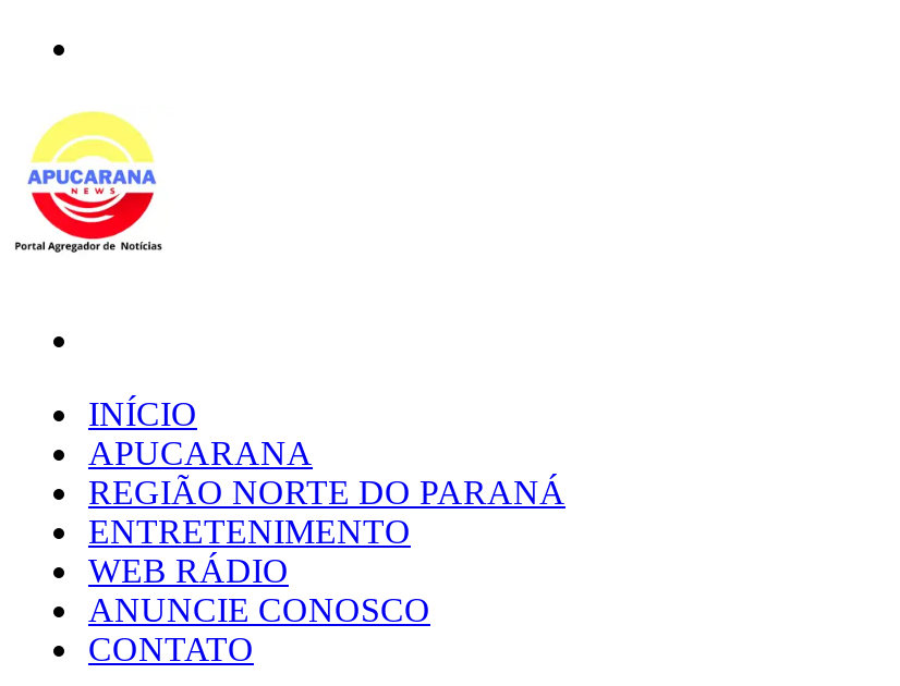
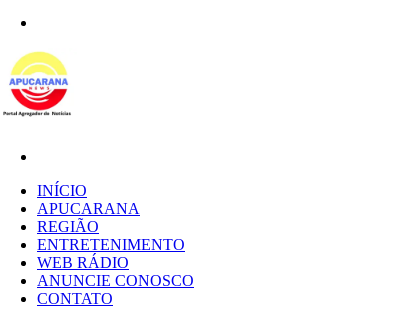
[88,474,565,511] REGIÃO NORTE DO PARANÁ -> [37,218,99,235] REGIÃO

